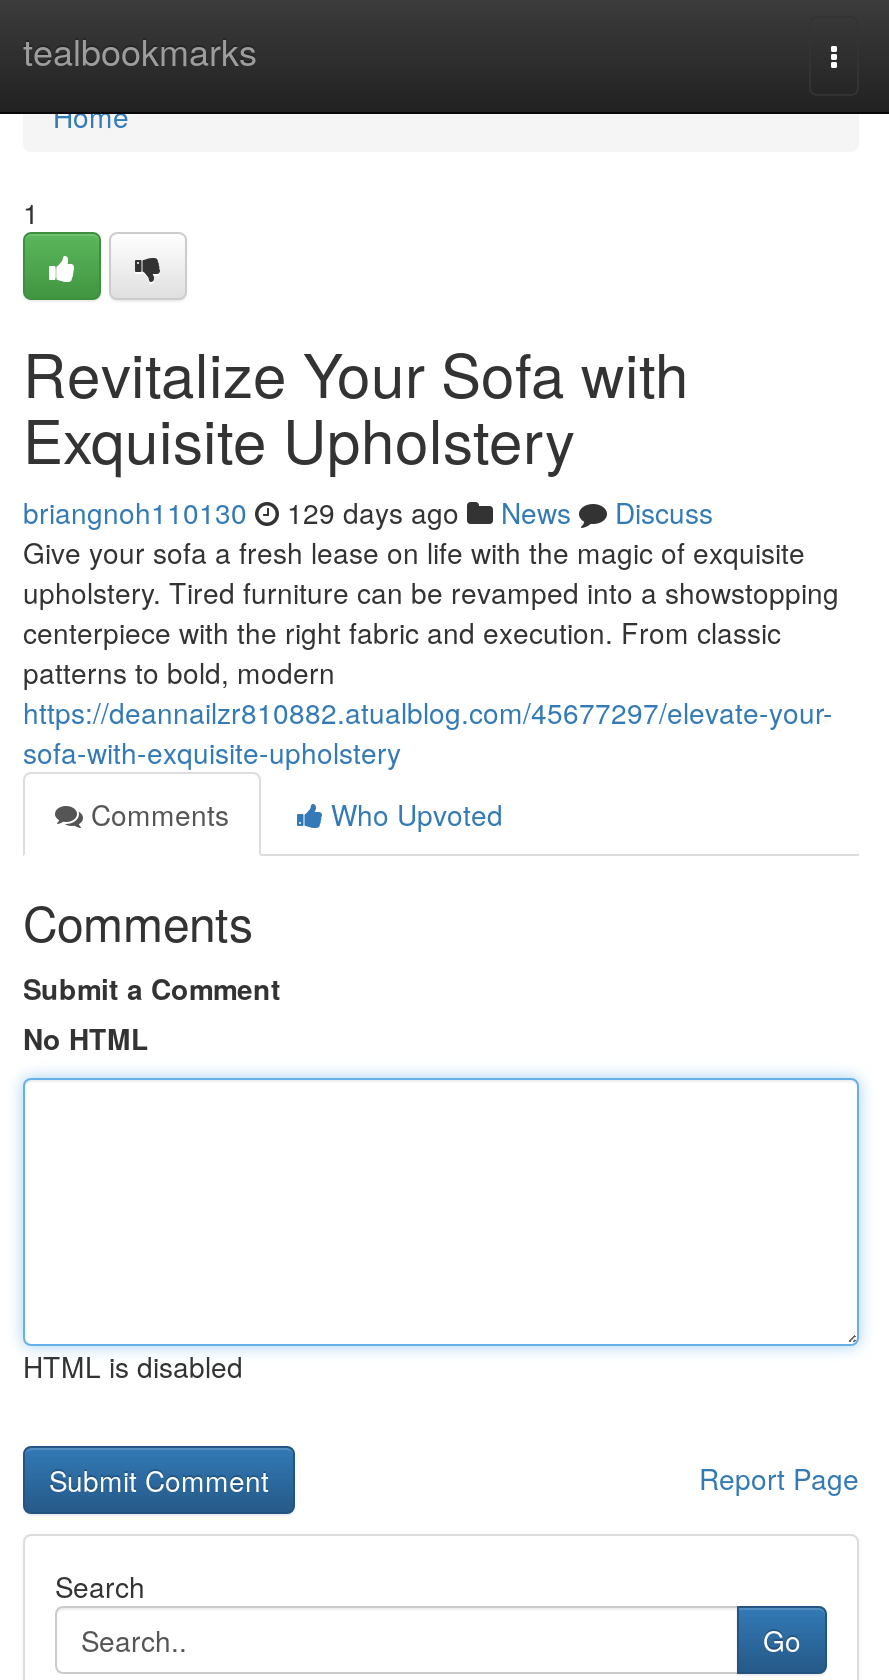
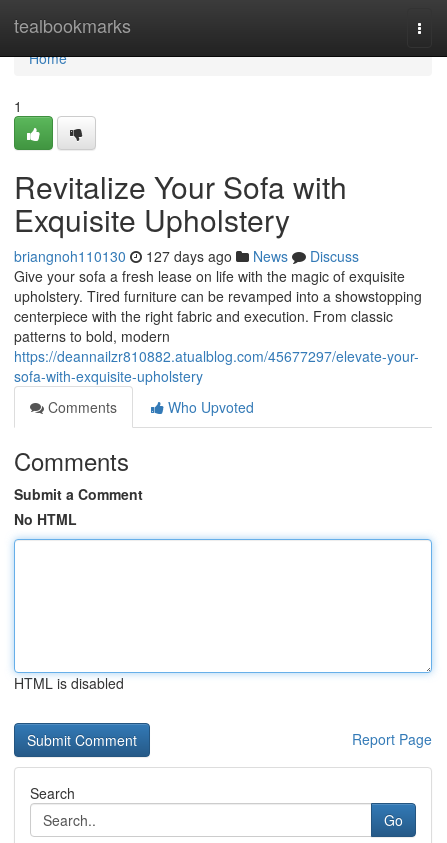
[23,492,713,532] briangnoh110130 129 days ago News Discuss -> [14,246,359,266] briangnoh110130 127 days ago News Discuss

